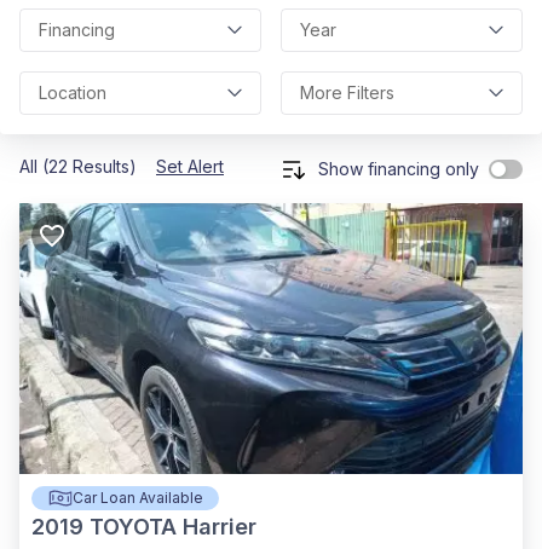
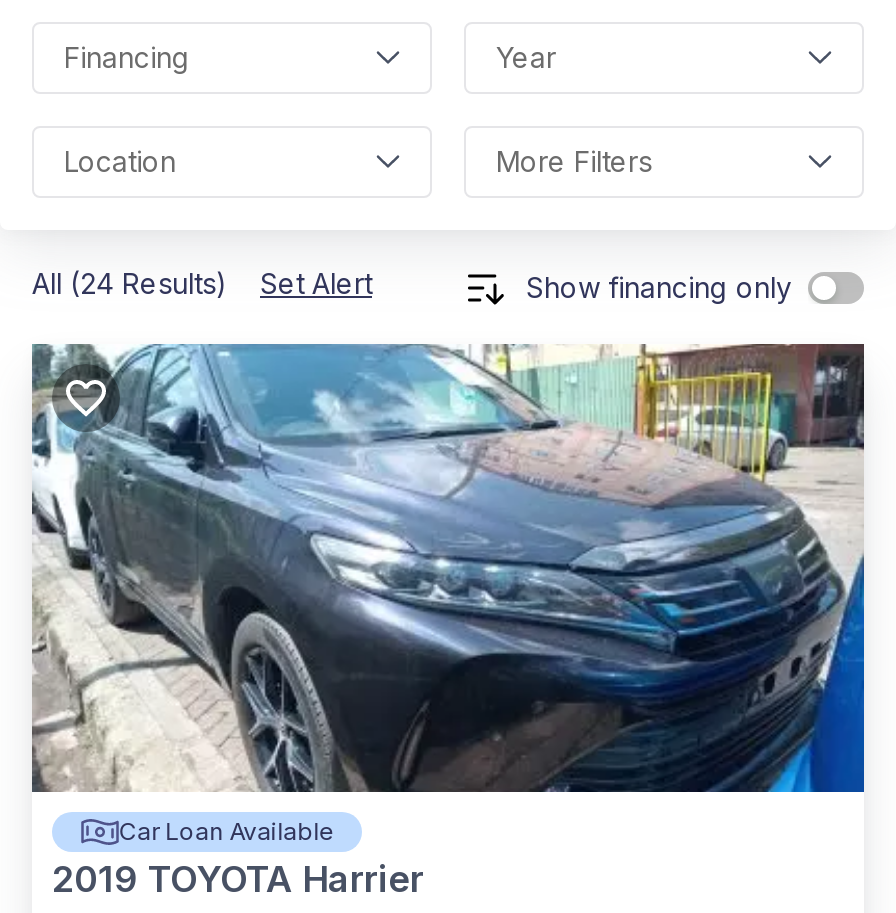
[19,156,224,177] All (22 Results) Set Alert -> [32,266,372,300] All (24 Results) Set Alert

